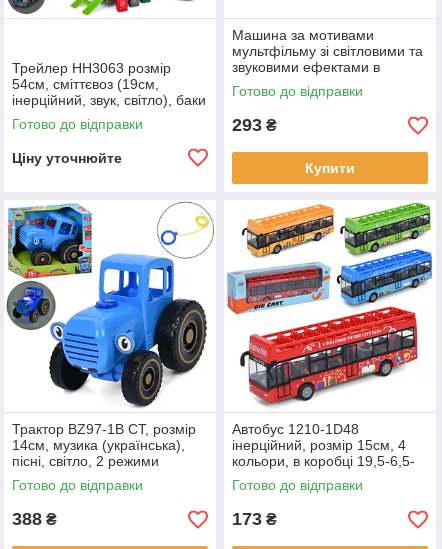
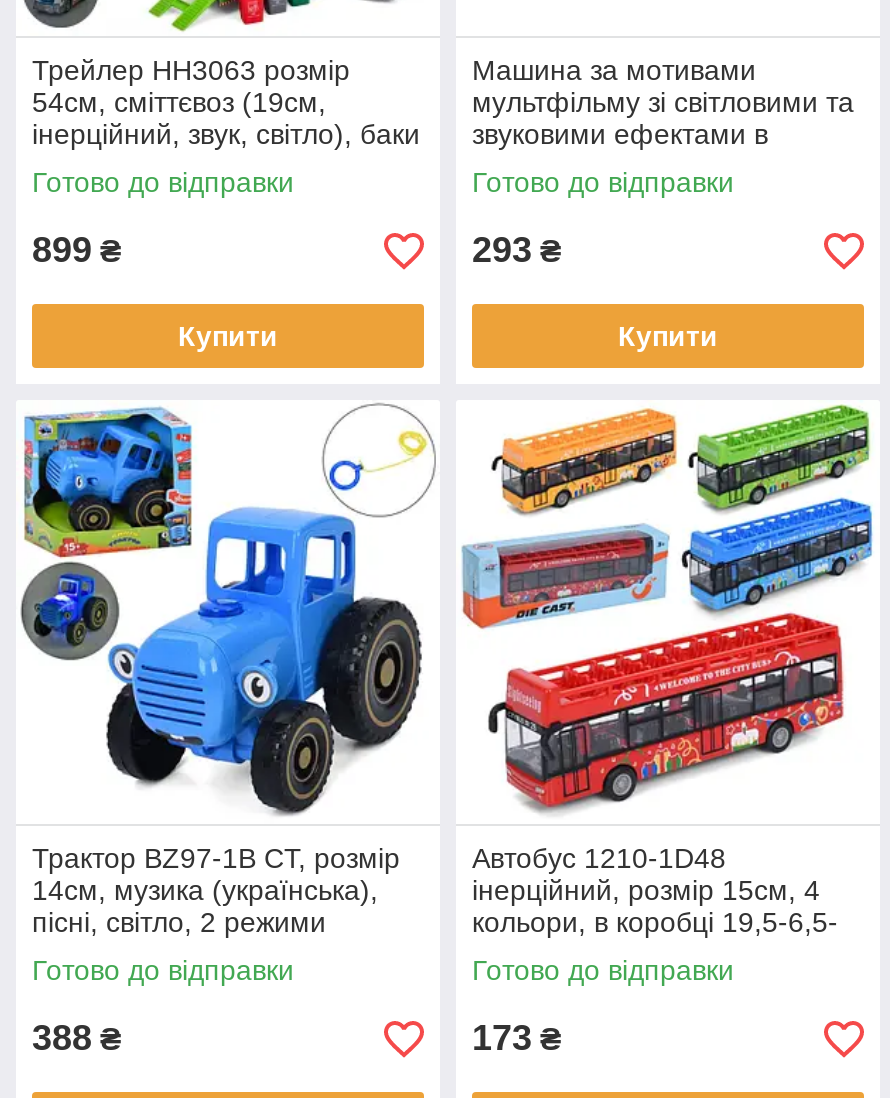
moved [12,60,206,132] -> [32,55,420,199]: Трейлер HH3063 розмір | 54см, сміттєвоз (19см, | інерційний, звук, світло), баки | Готово до відправки
[12,150,122,166] Ціну уточнюйте -> [32,231,278,353] 899 ₴ | Купити

